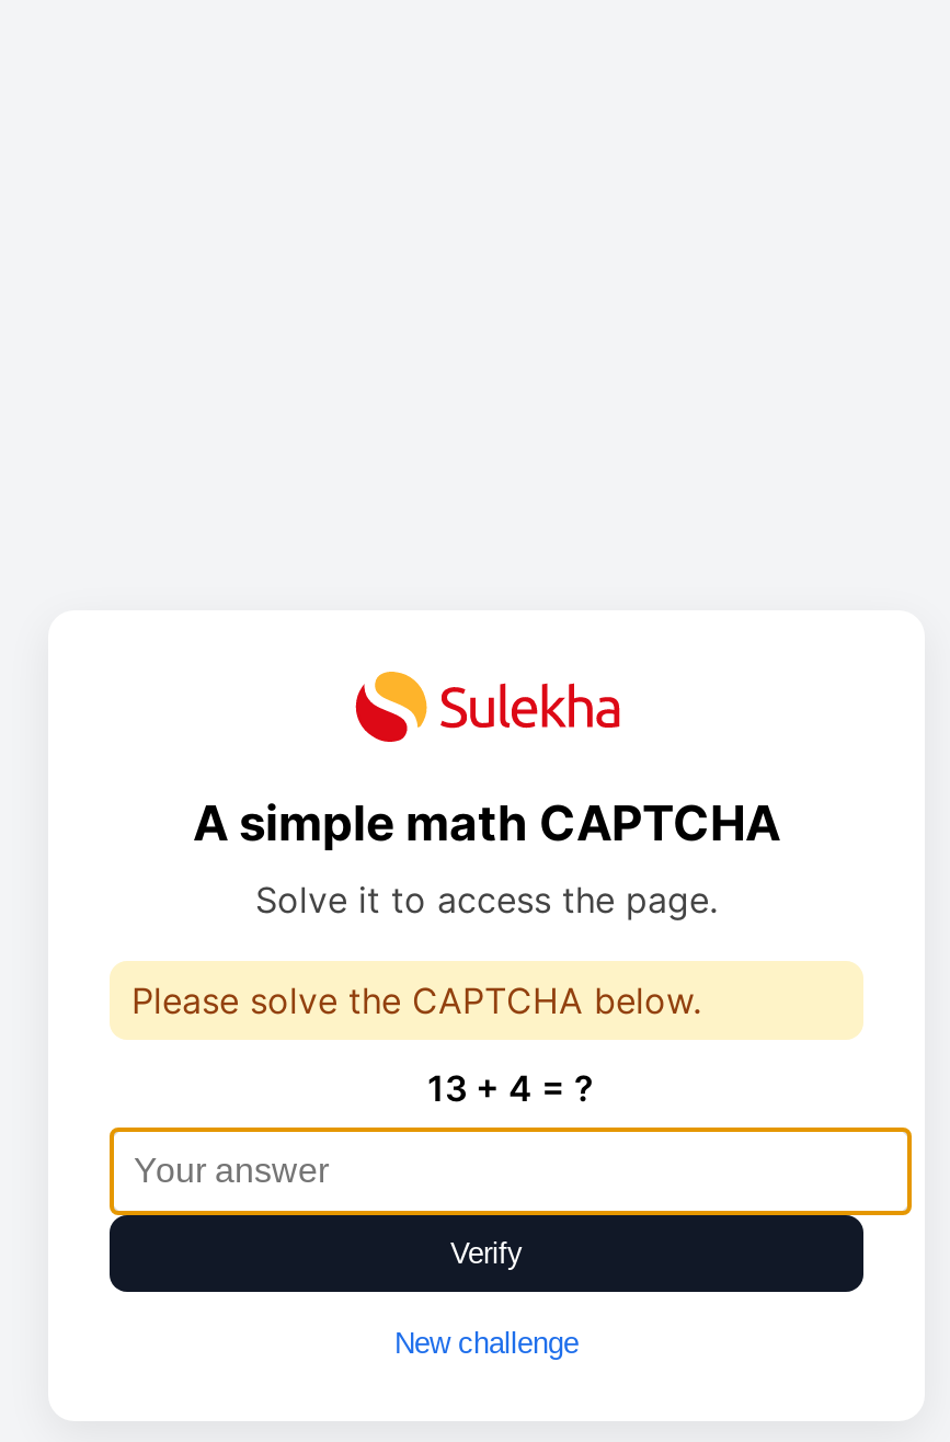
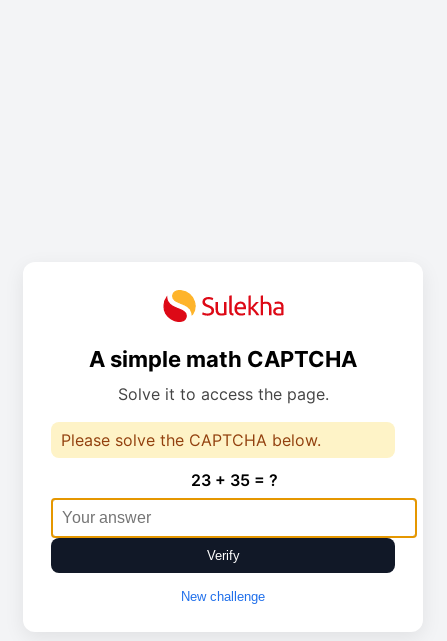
[427,1066,594,1110] 13 + 4 = ? -> [190,470,277,490] 23 + 35 = ?

